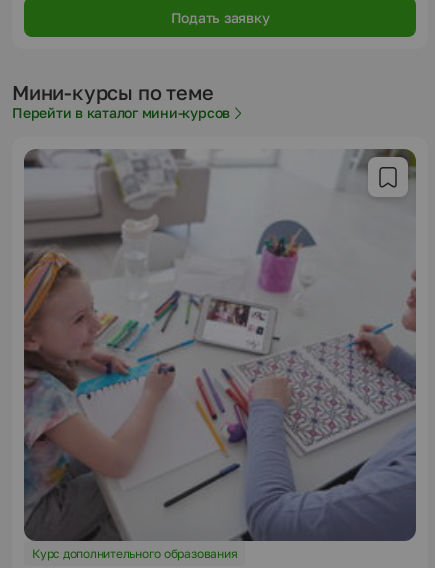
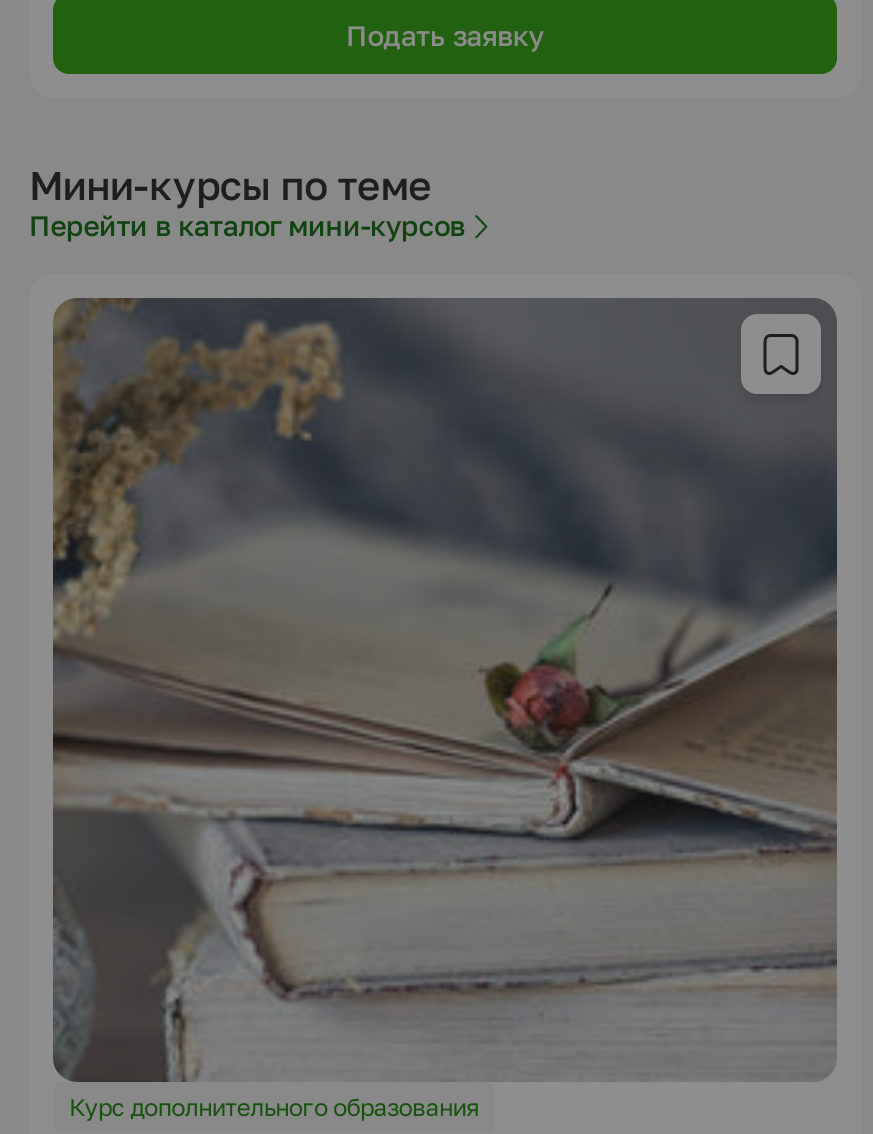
[23,149,417,542] [image] -> [51,296,839,1082] [image]

